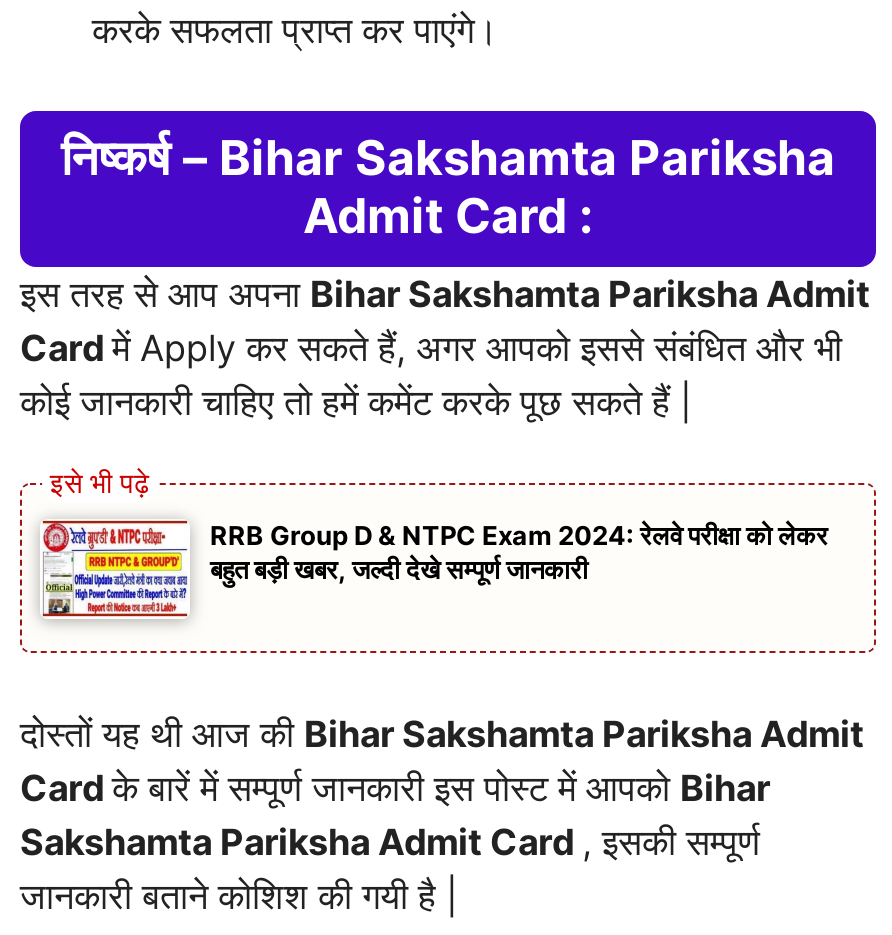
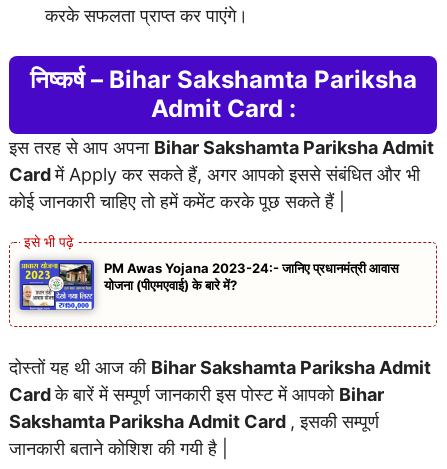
[40,518,828,619] [image] | RRB Group D & NTPC Exam 2024: रेलवे परीक्षा को लेकर | बहुत बड़ी खबर, जल्दी देखे सम्पूर्ण जानकारी -> [18,259,399,311] [image] | PM Awas Yojana 2023-24:- जानिए प्रधानमंत्री आवास | योजना (पीएमएवाई) के बारे में?

